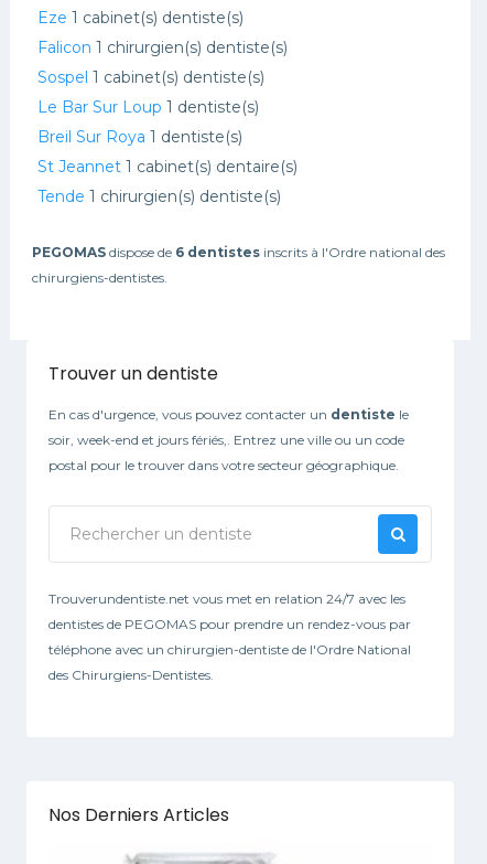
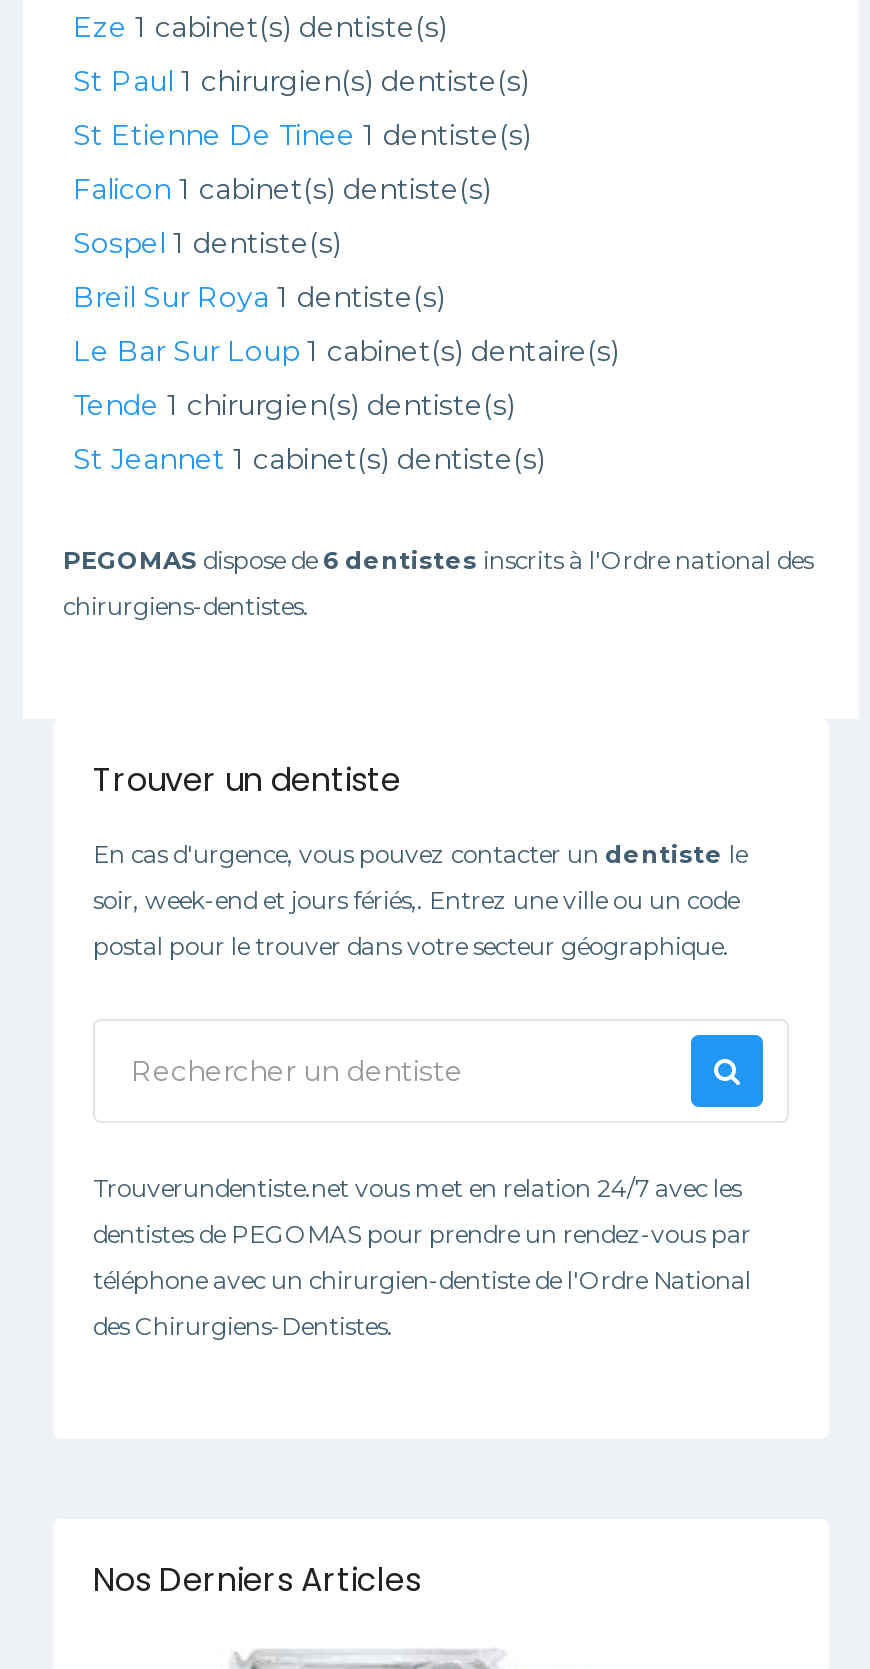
[37,38,288,117] Falicon 1 chirurgien(s) dentiste(s) | Sospel 1 cabinet(s) dentiste(s) | Le Bar Sur Loup 1 dentiste(s) -> [73,63,531,261] St Paul 1 chirurgien(s) dentiste(s) | St Etienne De Tinee 1 dentiste(s) | Falicon 1 cabinet(s) dentiste(s) | Sospel 1 dentiste(s)
[37,157,297,177] St Jeannet 1 cabinet(s) dentaire(s) -> [73,333,619,369] Le Bar Sur Loup 1 cabinet(s) dentaire(s)
none -> [73,441,545,477] St Jeannet 1 cabinet(s) dentiste(s)

